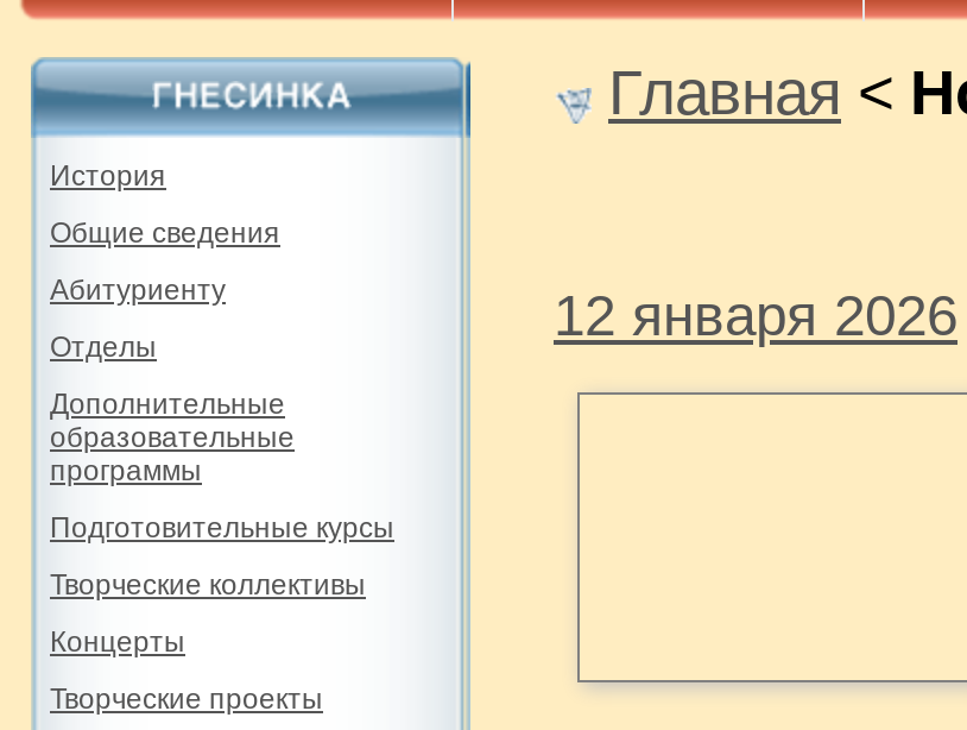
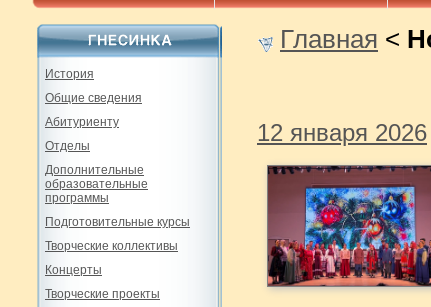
none -> [267,165,428,287] [image]

